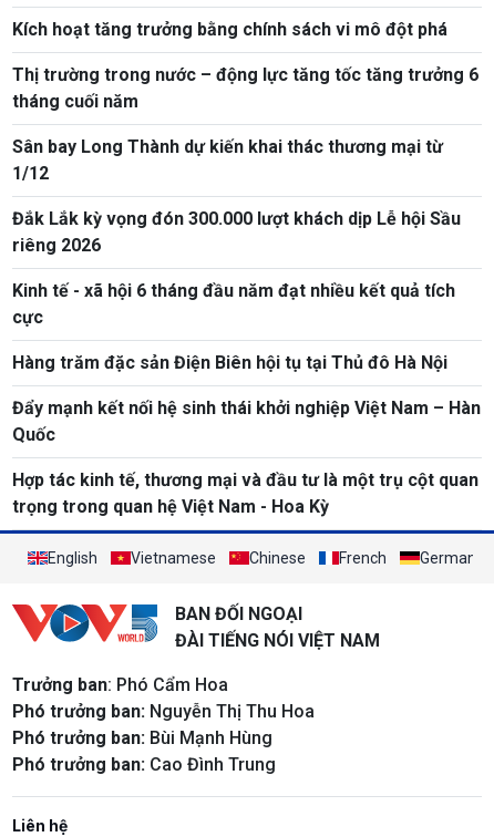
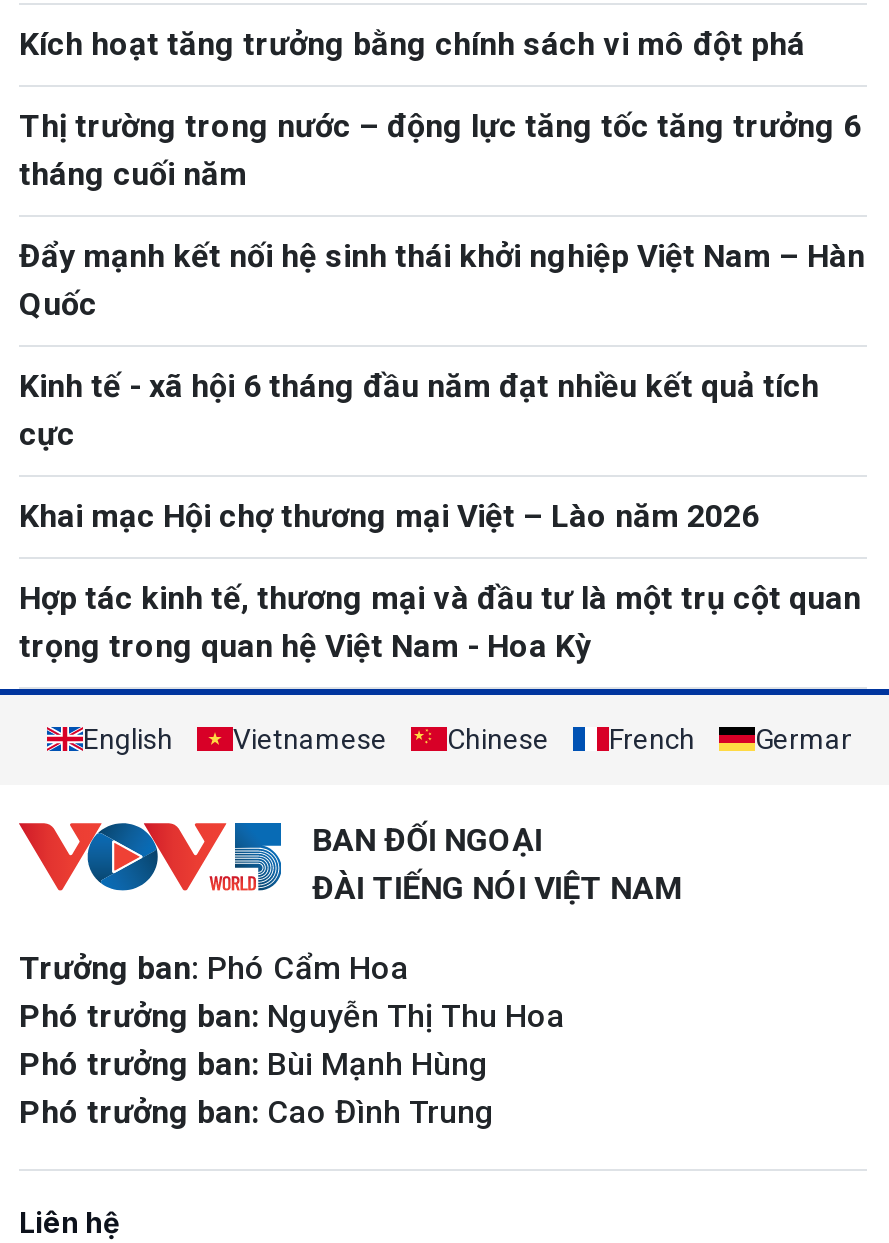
[12,136,461,255] Sân bay Long Thành dự kiến khai thác thương mại từ | 1/12 | Đắk Lắk kỳ vọng đón 300.000 lượt khách dịp Lễ hội Sầu | riêng 2026 -> none
[12,352,447,373] Hàng trăm đặc sản Điện Biên hội tụ tại Thủ đô Hà Nội -> [19,496,759,534] Khai mạc Hội chợ thương mại Việt – Lào năm 2026
moved [12,397,481,445] -> [19,236,865,322]: Đẩy mạnh kết nối hệ sinh thái khởi nghiệp Việt Nam – Hàn | Quốc

